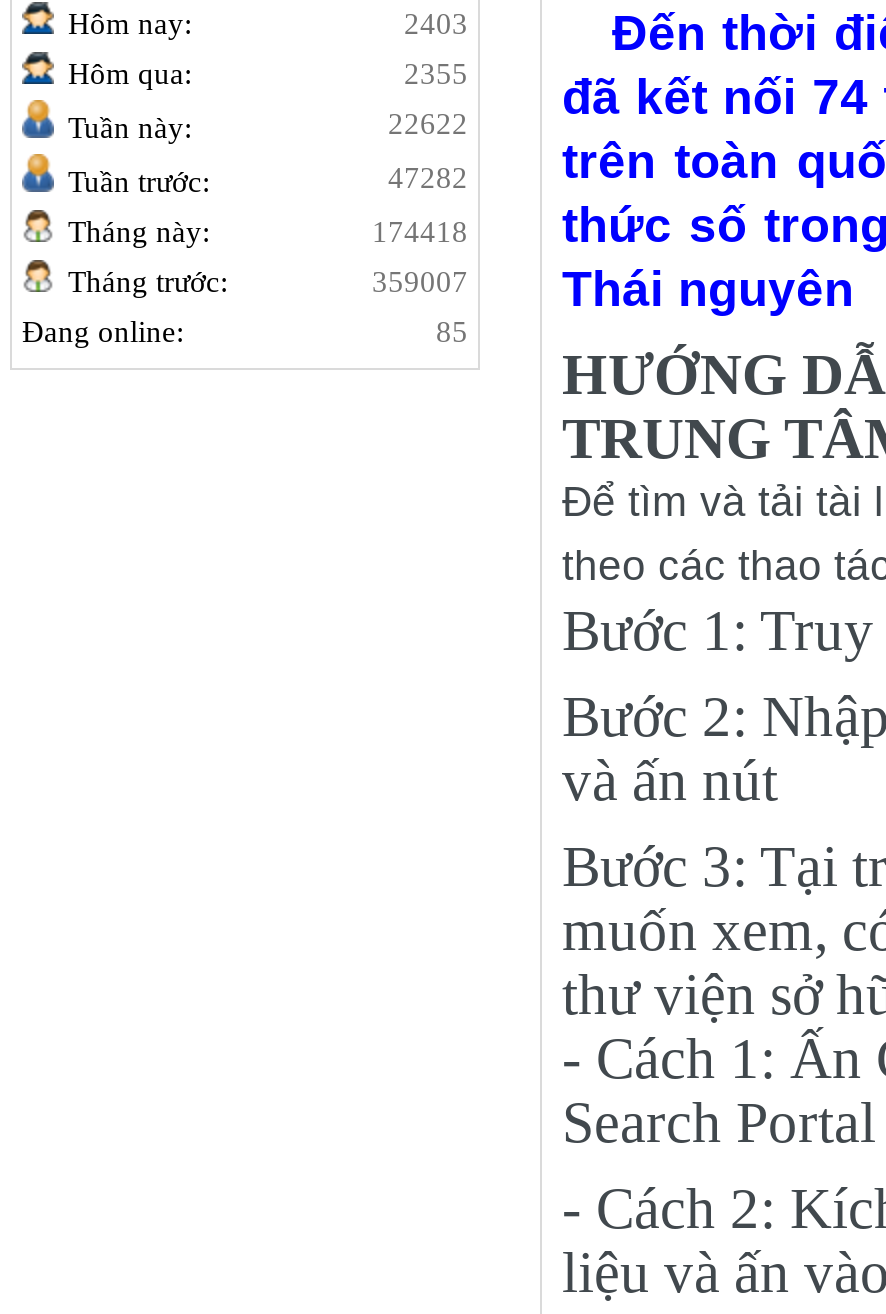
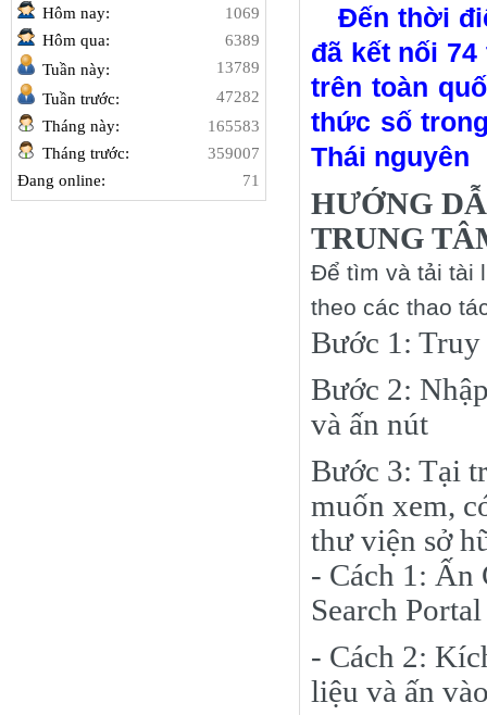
[404,8,468,40] 2403 -> [225,4,260,22] 1069
[404,58,468,90] 2355 -> [225,32,260,49] 6389
[388,108,468,140] 22622 -> [216,59,260,76] 13789
[372,216,468,248] 174418 -> [208,117,260,135] 165583
[436,316,468,348] 85 -> [242,172,260,189] 71

